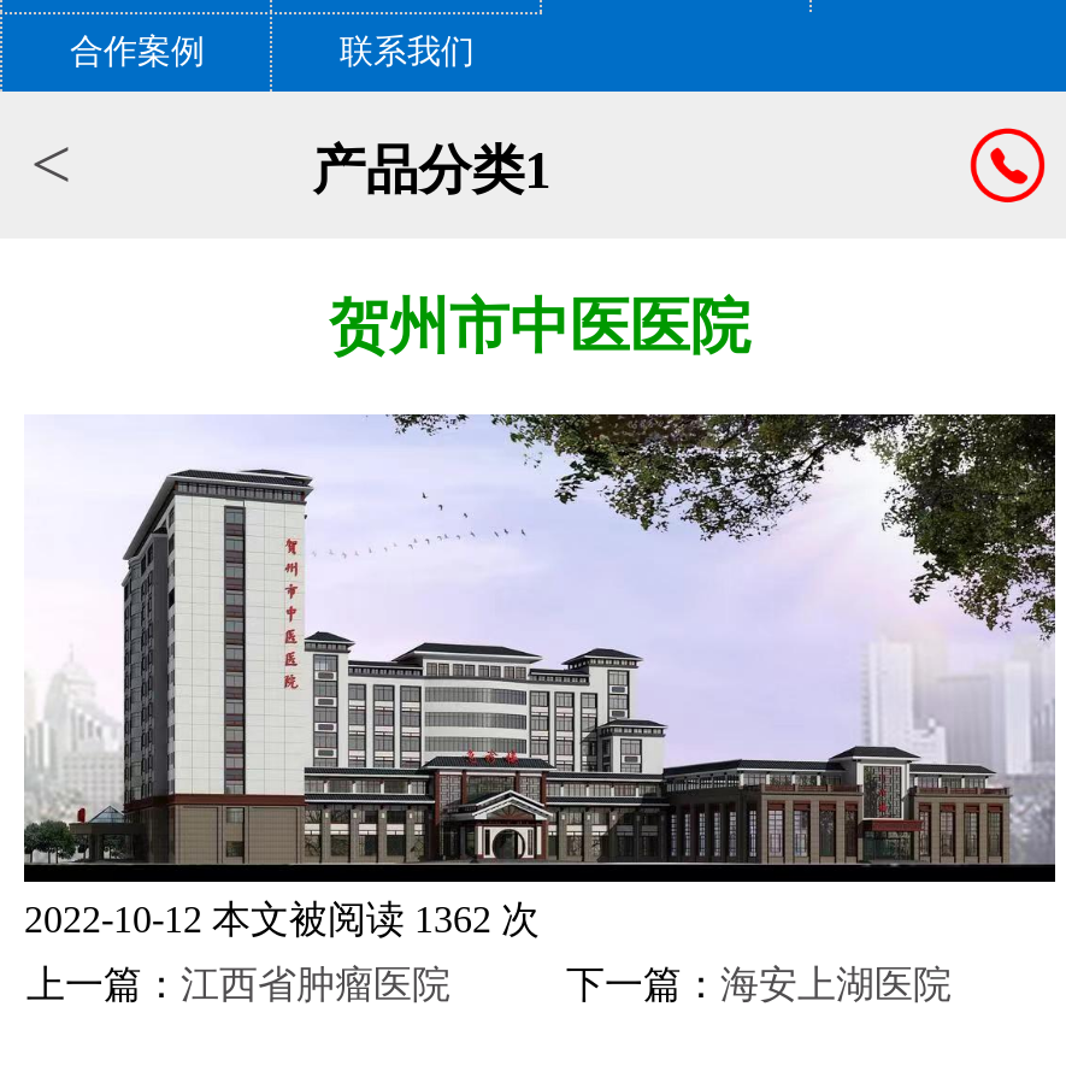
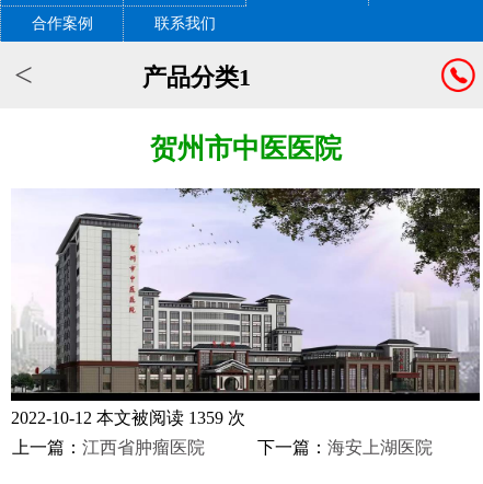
[24,899,540,940] 2022-10-12 本文被阅读 1362 次 -> [11,409,245,427] 2022-10-12 本文被阅读 1359 次

